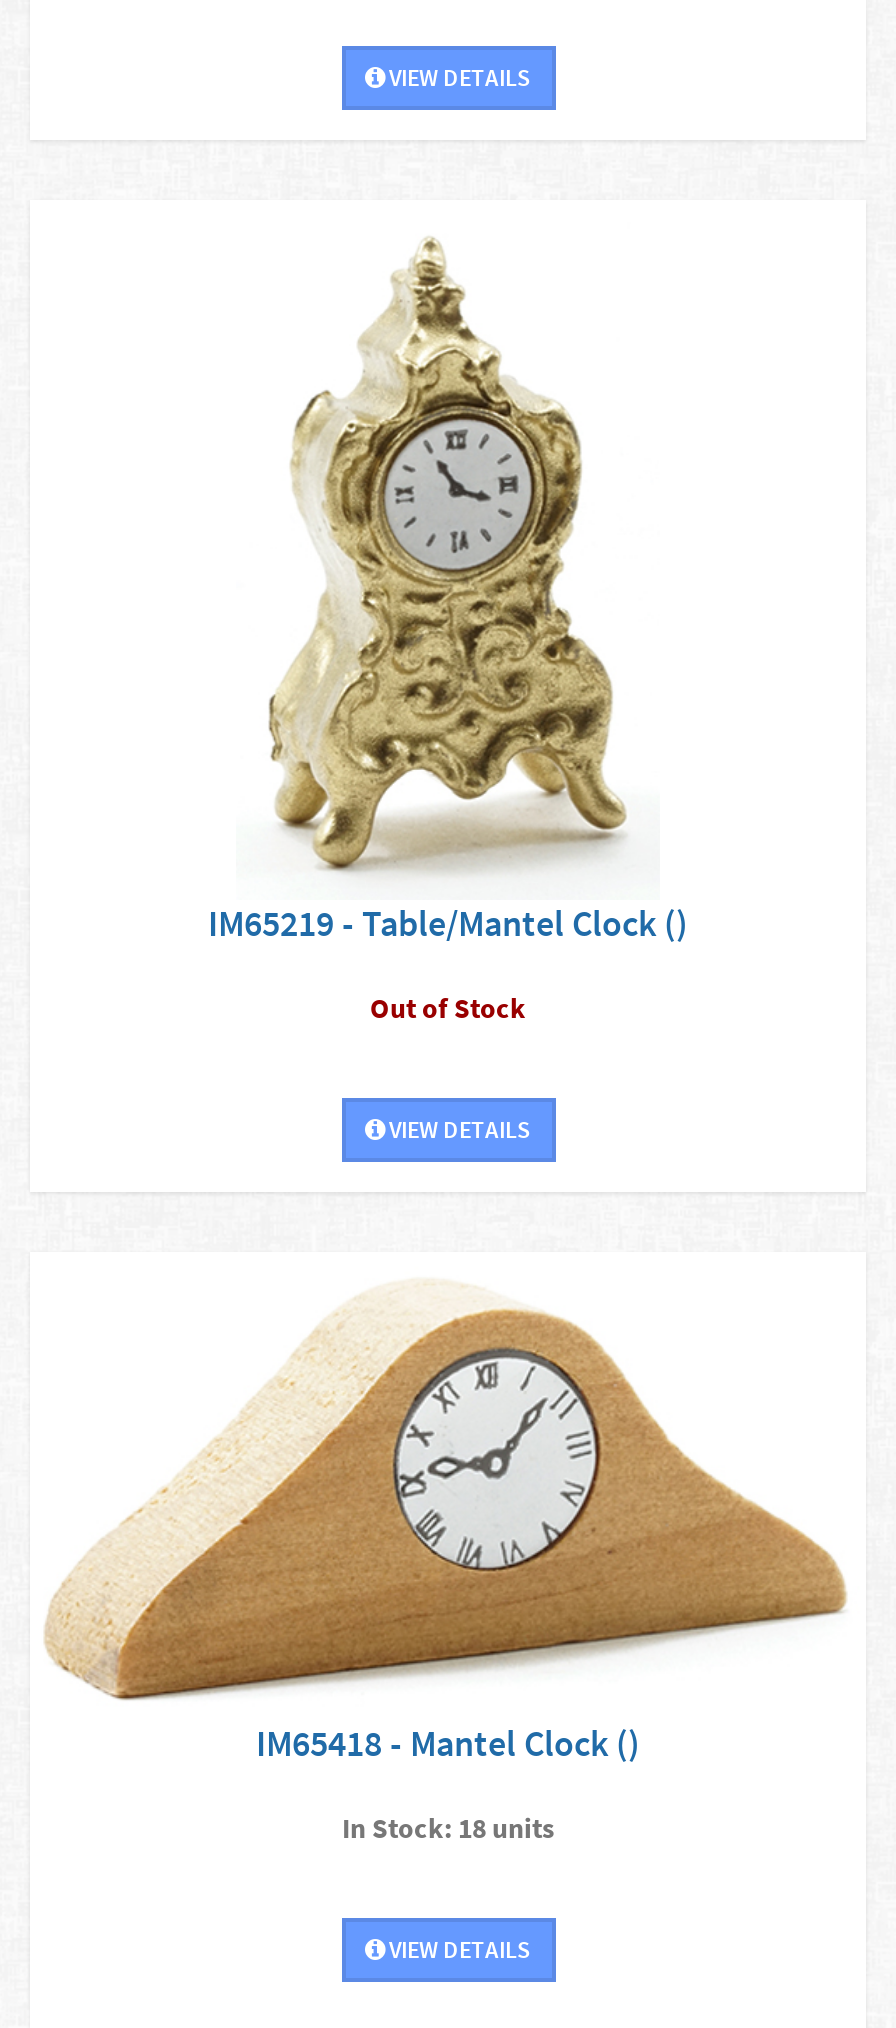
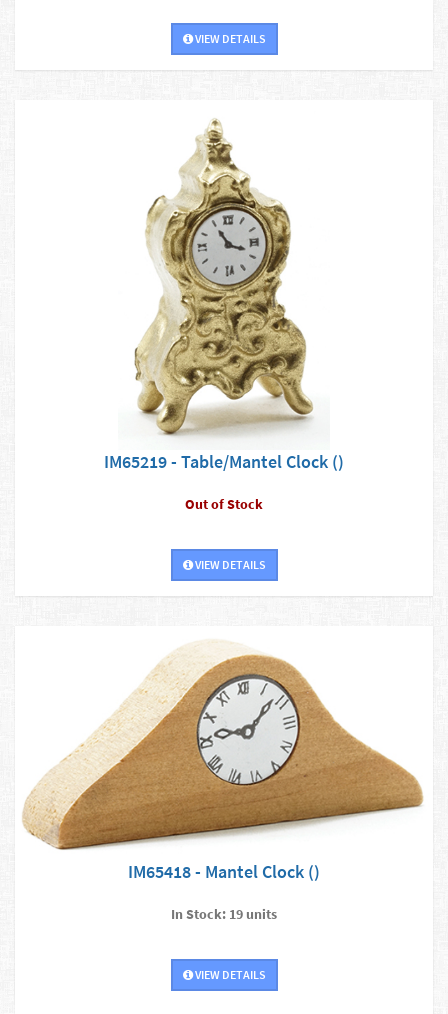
[342,1810,554,1846] In Stock: 18 units -> [171,905,277,923] In Stock: 19 units

